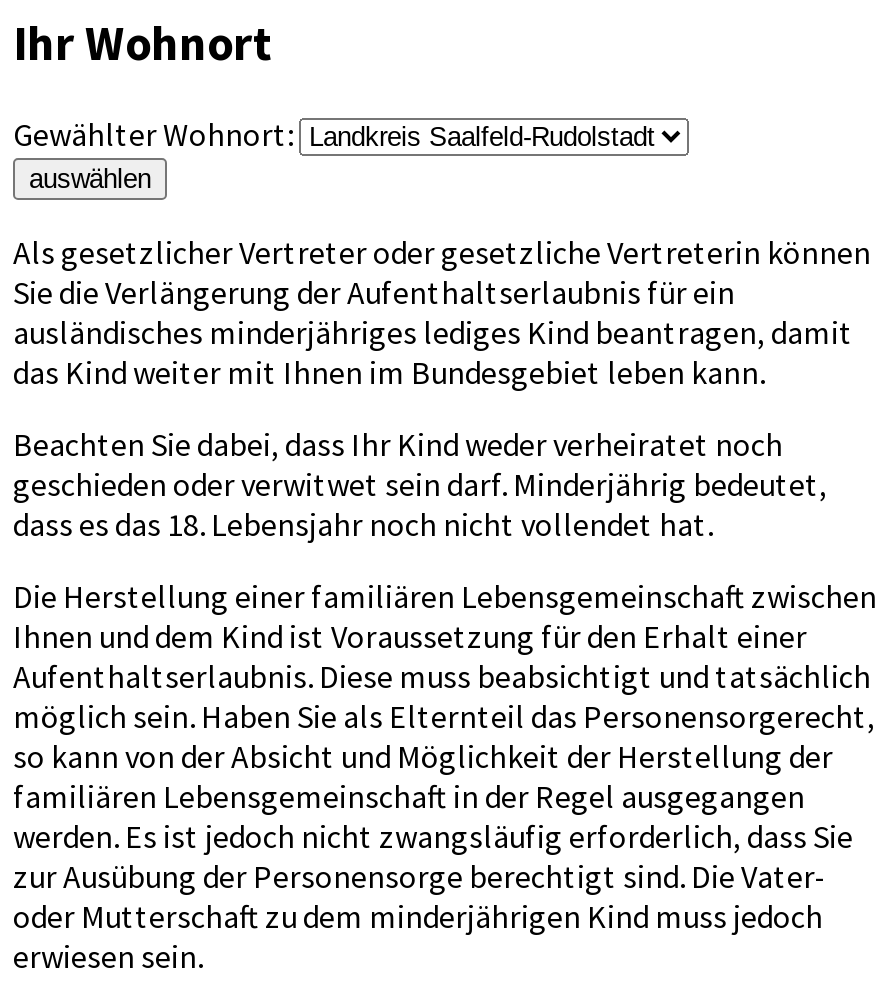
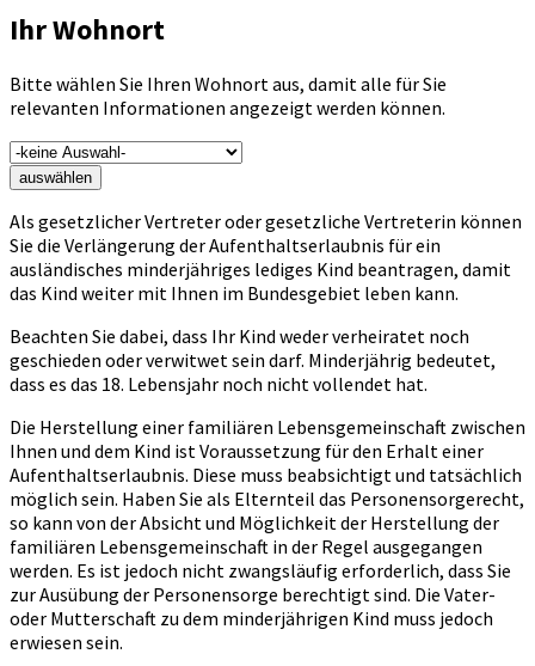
[13,113,293,153] Gewählter Wohnort: -> [10,71,447,119] Bitte wählen Sie Ihren Wohnort aus, damit alle für Sie | relevanten Informationen angezeigt werden können.

